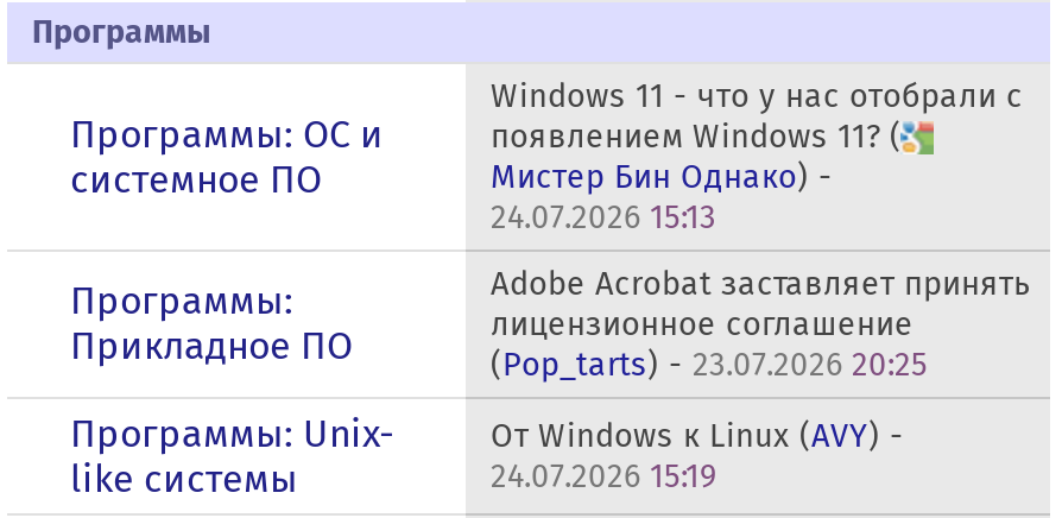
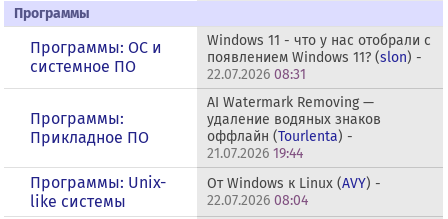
[491,116,902,238] появлением Windows 11? ( | Мистер Бин Однако) - | 24.07.2026 15:13 -> [207,49,422,83] появлением Windows 11? (slon) - | 22.07.2026 08:31
[491,264,1030,385] Adobe Acrobat заставляет принять | лицензионное соглашение | (Pop_tarts) - 23.07.2026 20:25 -> [207,94,381,162] AI Watermark Removing — | удаление водяных знаков | оффлайн (Tourlenta) - | 21.07.2026 19:44
[491,456,716,497] 24.07.2026 15:19 -> [207,192,308,209] 22.07.2026 08:04

